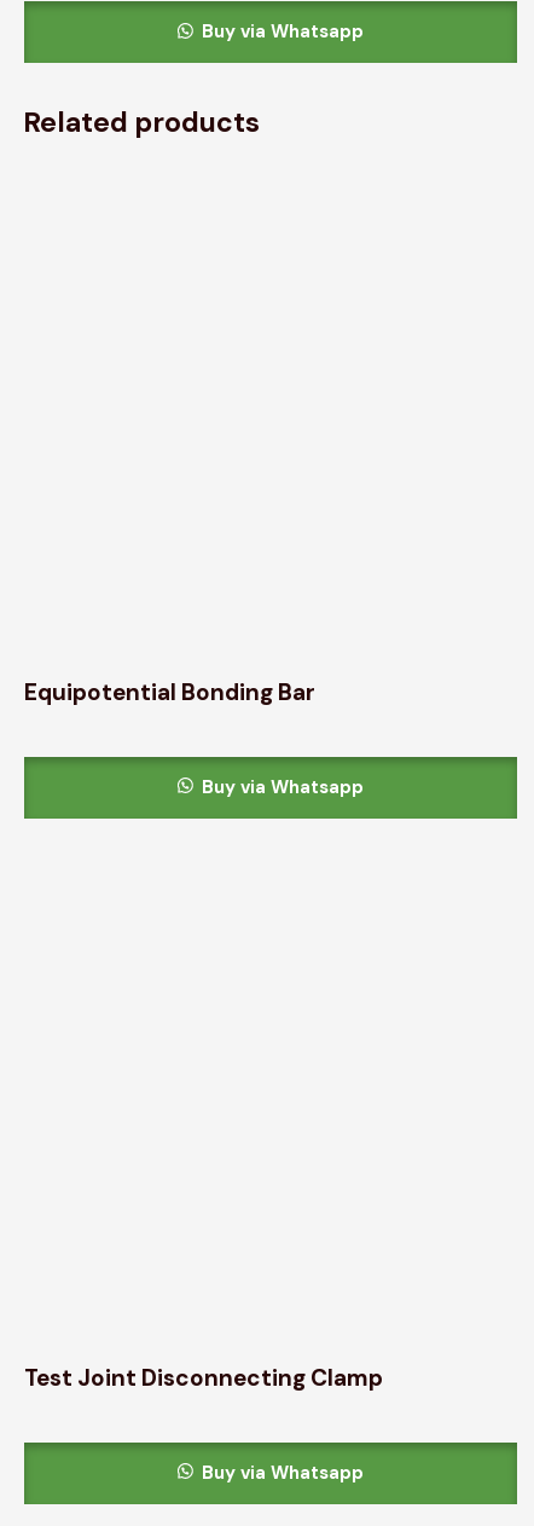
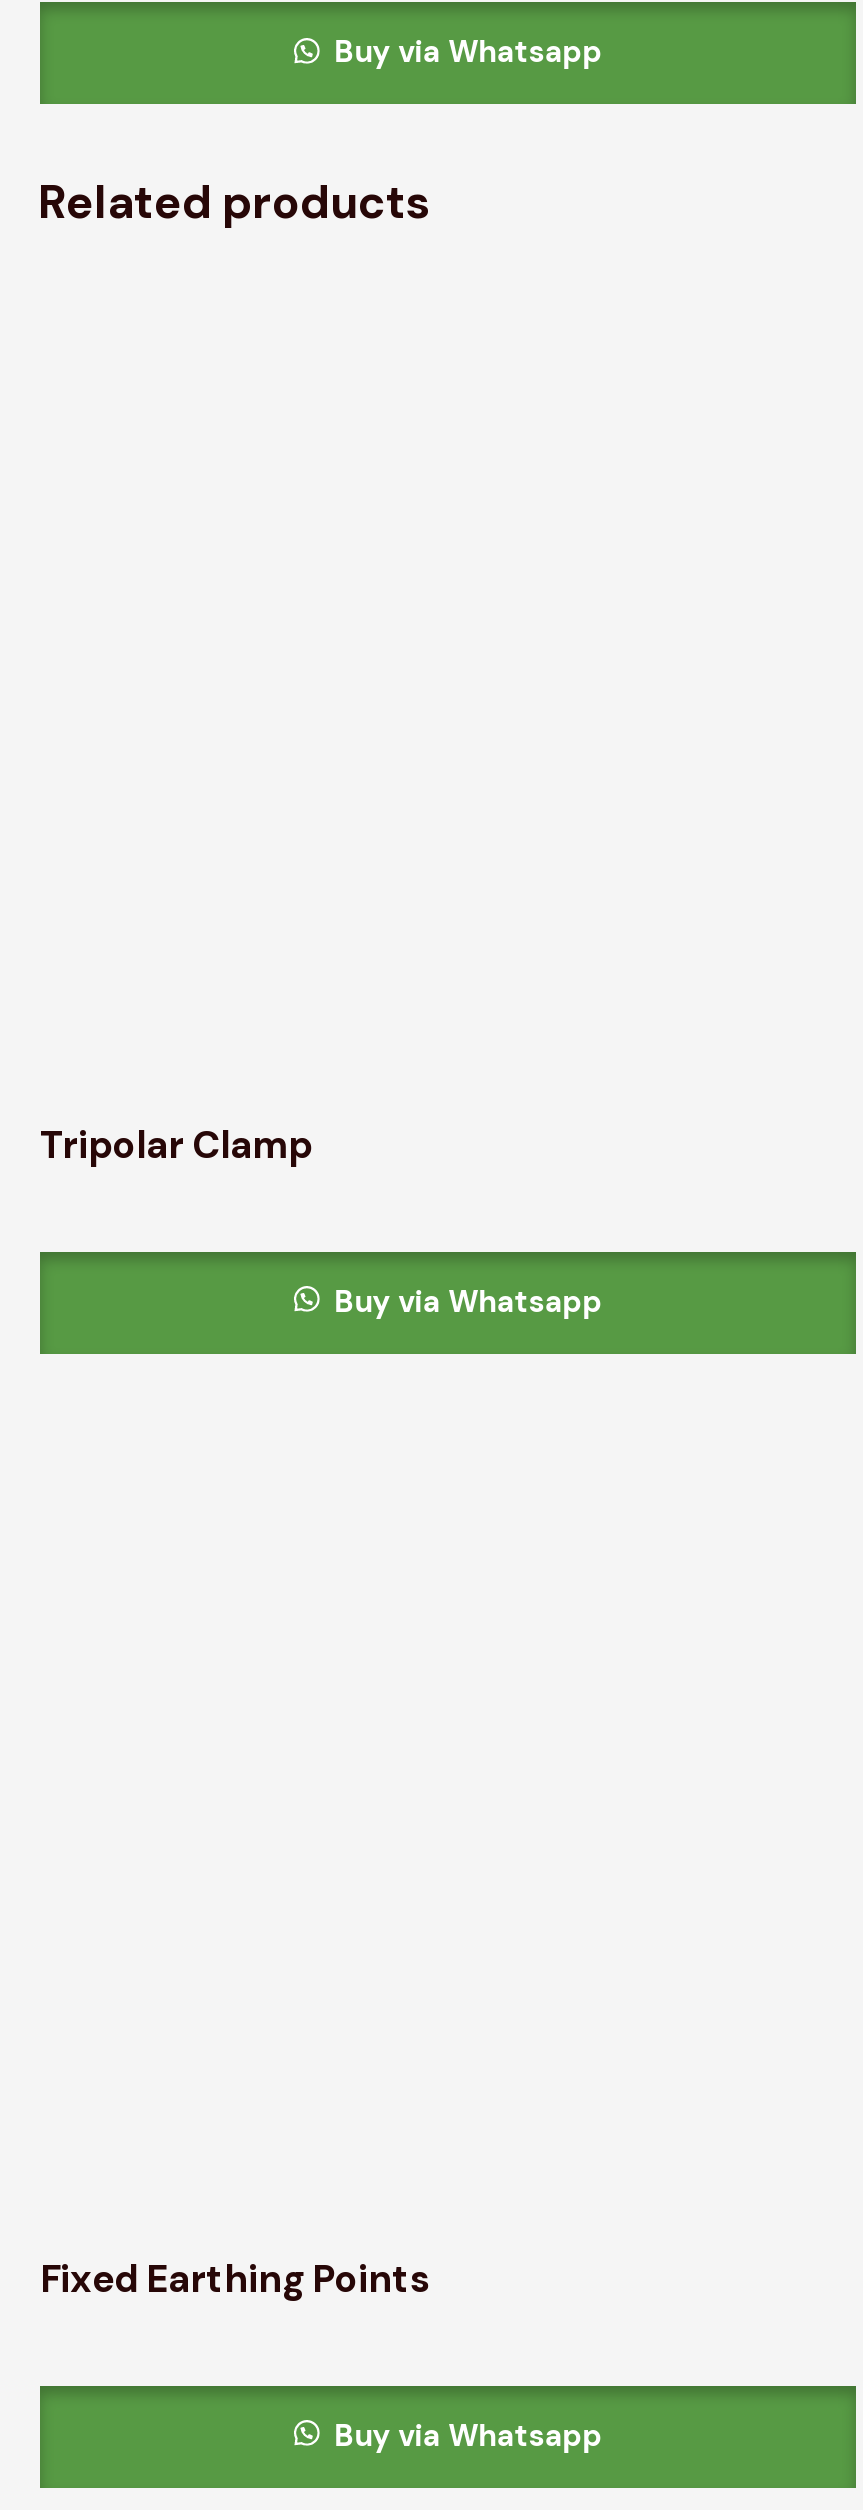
[24,677,315,707] Equipotential Bonding Bar -> [40,1119,312,1169] Tripolar Clamp
[24,1362,383,1393] Test Joint Disconnecting Clamp -> [40,2253,430,2303] Fixed Earthing Points

